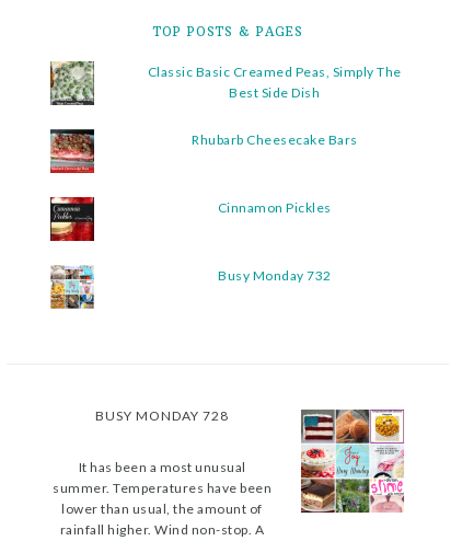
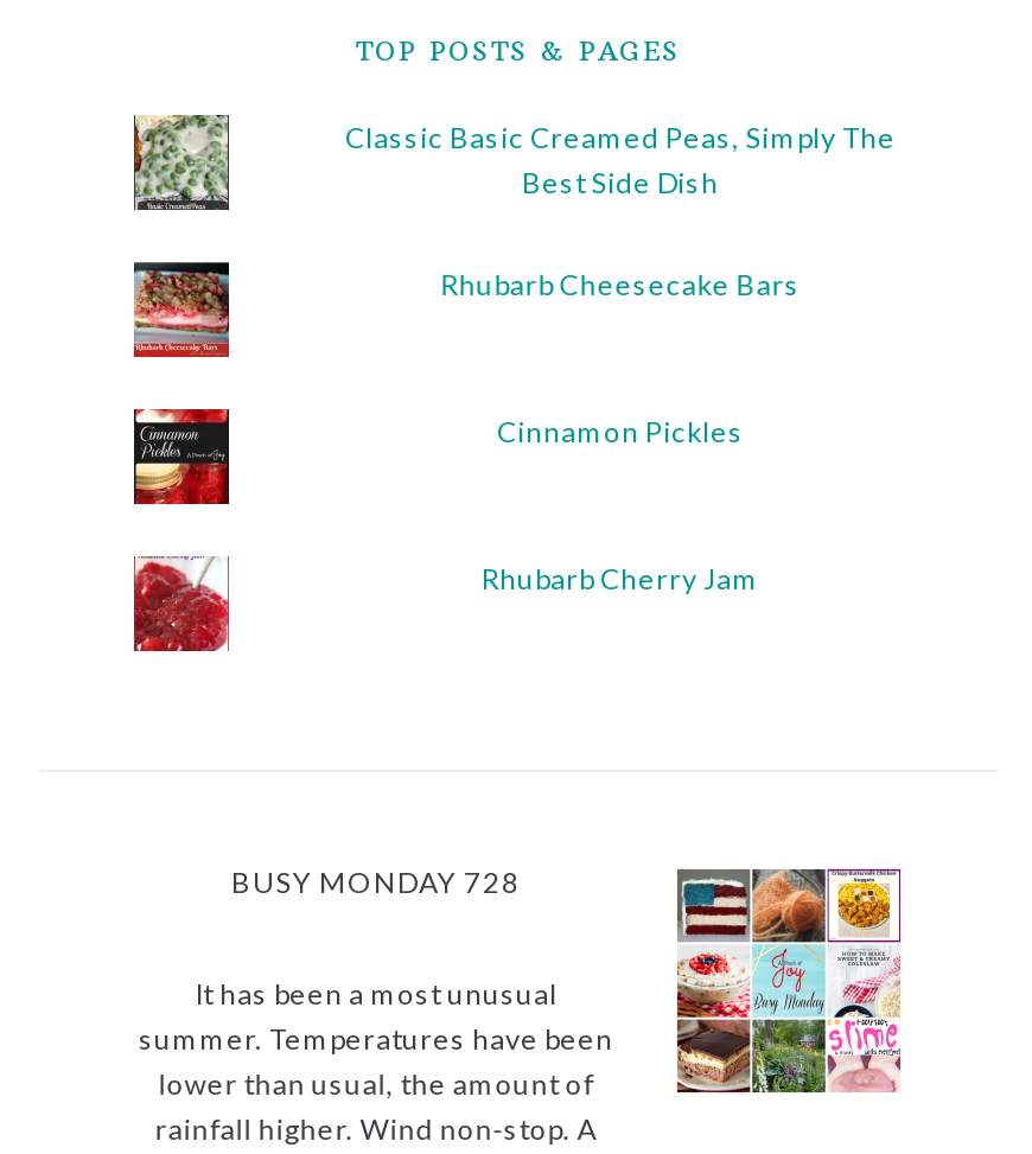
[49,266,95,310] [image] -> [132,556,231,653] [image]
[218,267,331,284] Busy Monday 732 -> [482,561,759,596] Rhubarb Cherry Jam

